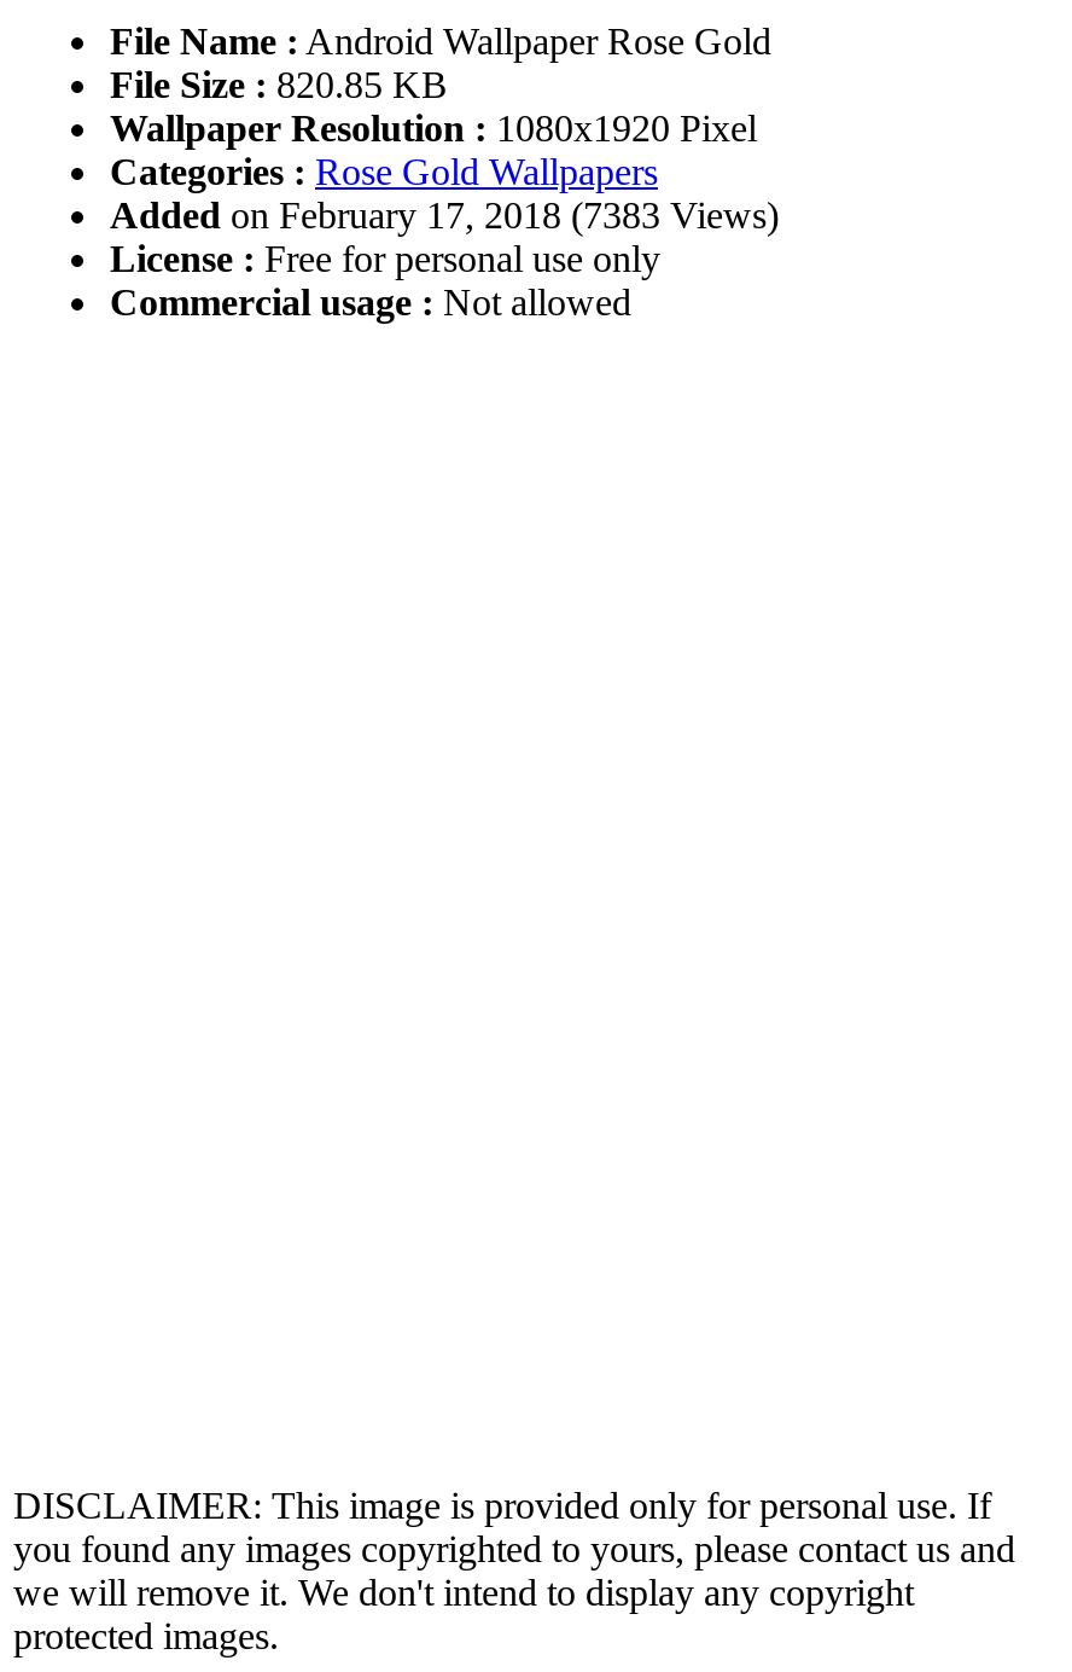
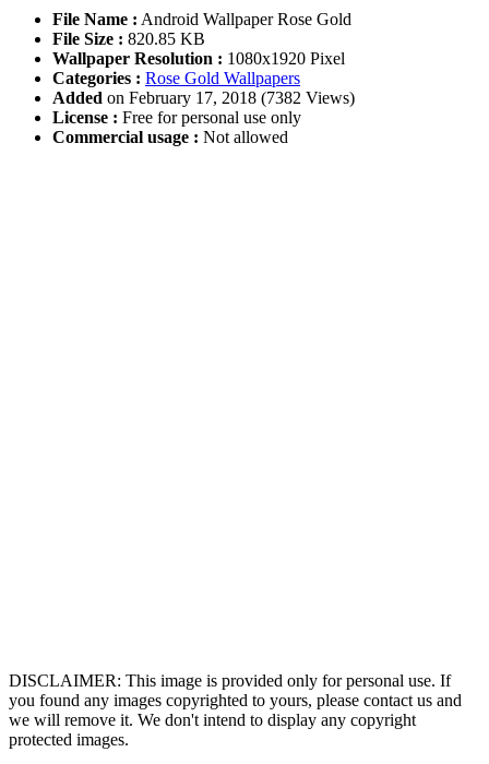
[110,195,779,237] Added on February 17, 2018 (7383 Views) -> [52,89,355,107] Added on February 17, 2018 (7382 Views)

